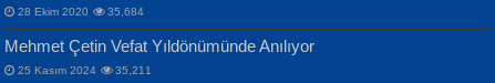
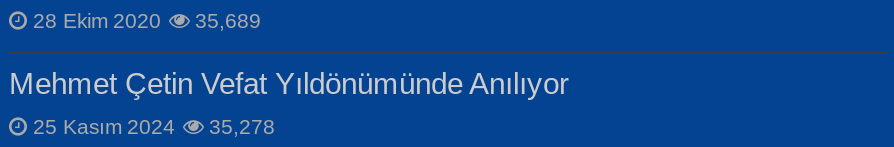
[18,6,145,18] 28 Ekim 2020 35,684 -> [33,10,261,32] 28 Ekim 2020 35,689
[18,64,152,76] 25 Kasım 2024 35,211 -> [33,116,275,138] 25 Kasım 2024 35,278

